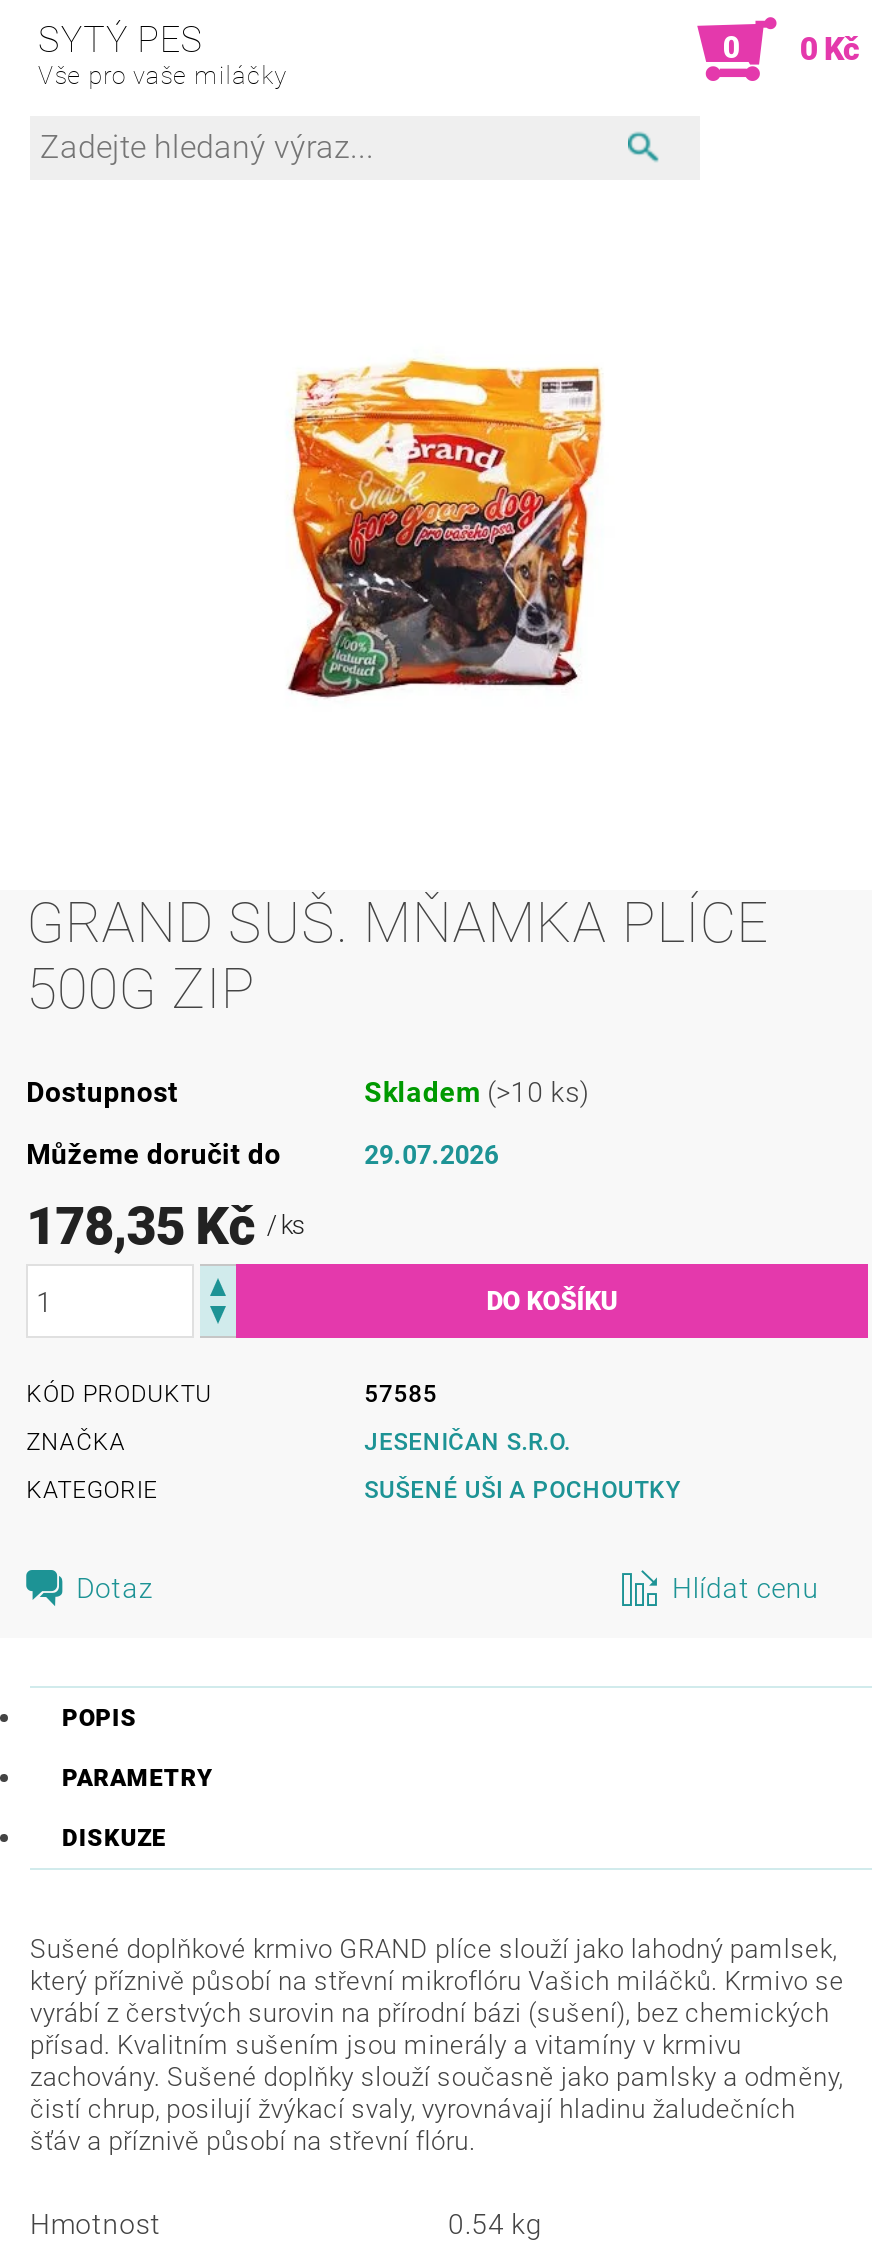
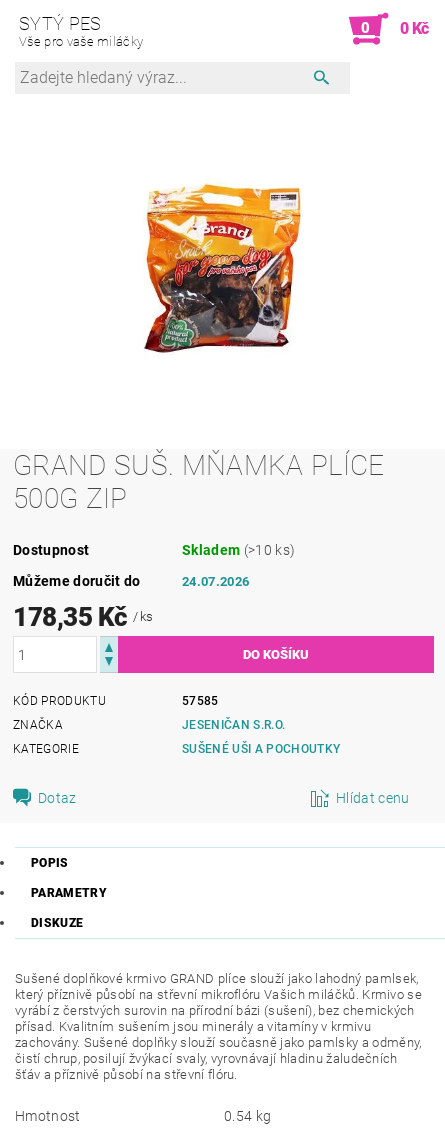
[364,1140,499,1170] 29.07.2026 -> [182,574,249,589] 24.07.2026

